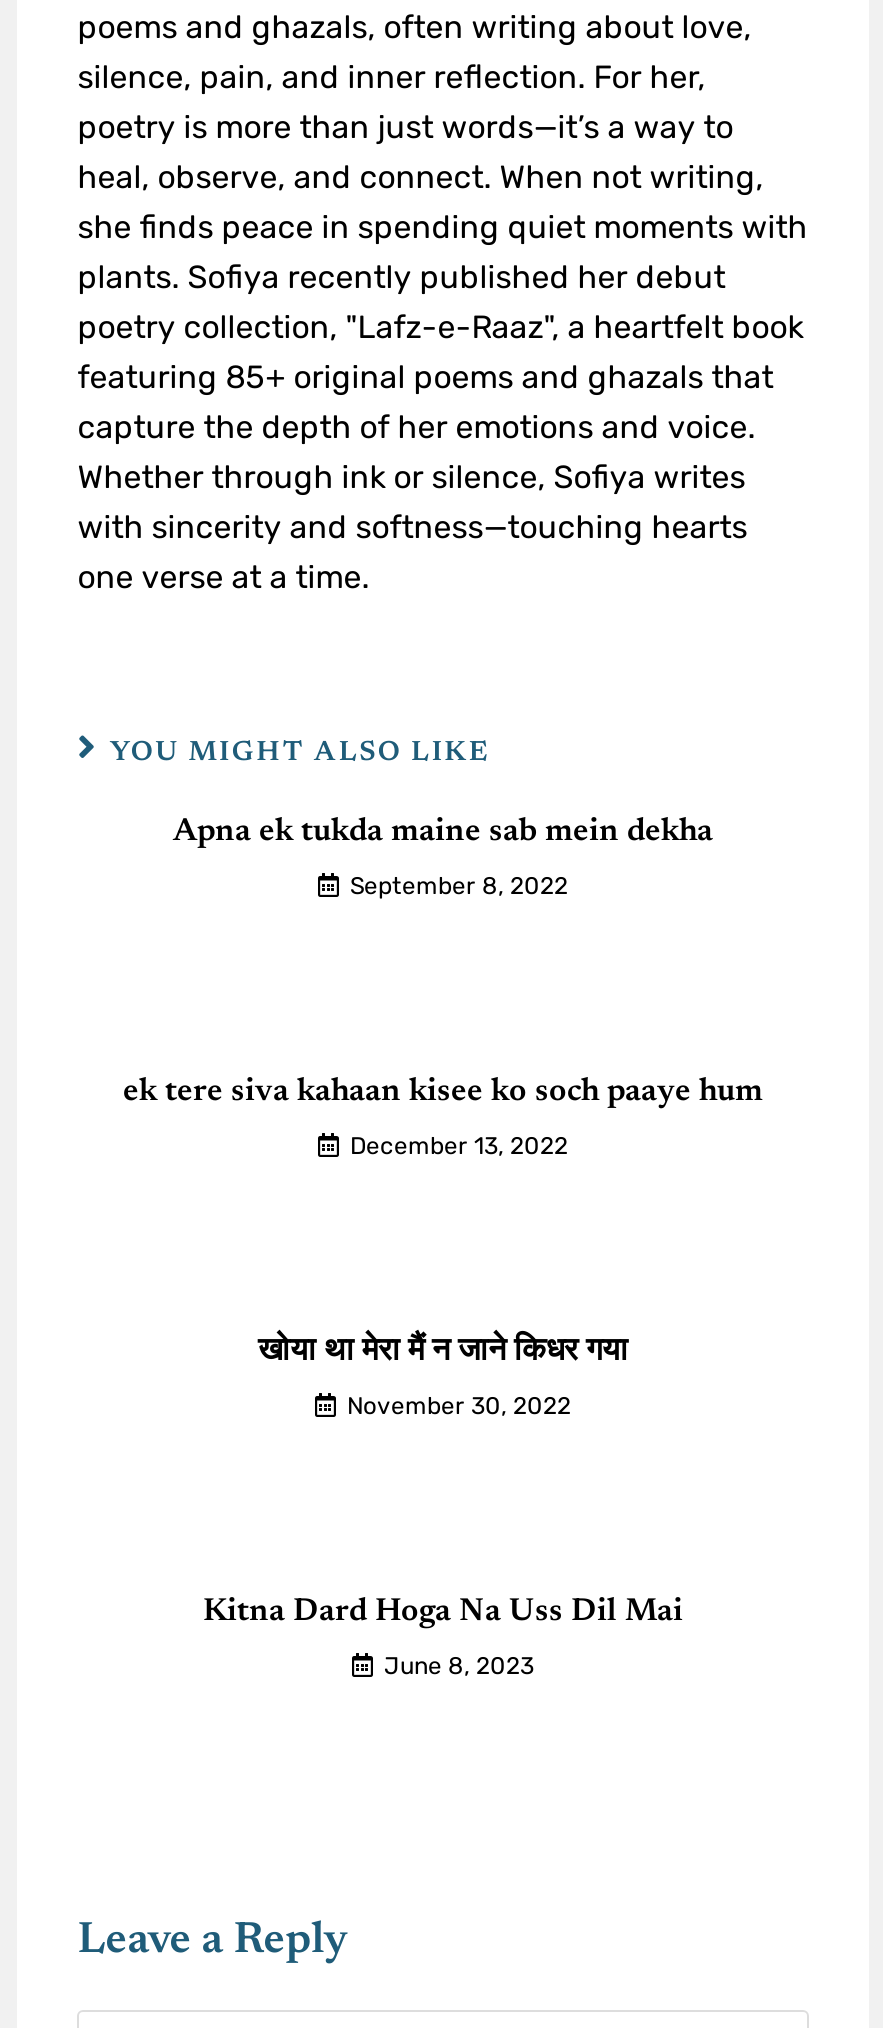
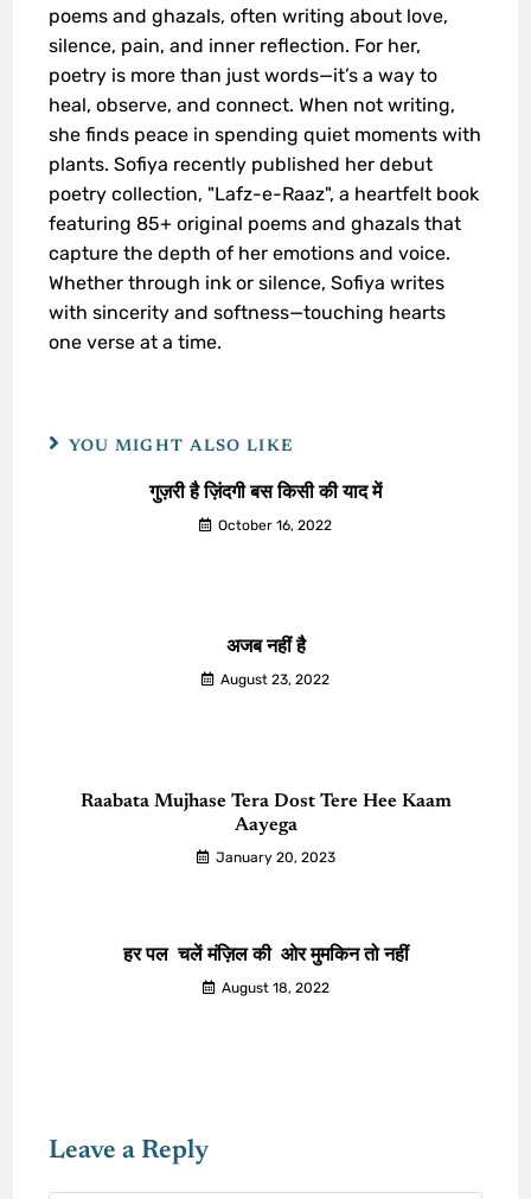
[173,816,713,848] Apna ek tukda maine sab mein dekha -> [149,484,382,503] गुज़री है ज़िंदगी बस किसी की याद में
[350,872,568,900] September 8, 2022 -> [218,517,332,534] October 16, 2022
[123,1076,763,1108] ek tere siva kahaan kisee ko soch paaye hum -> [226,638,305,657] अजब नहीं है
[350,1132,568,1160] December 13, 2022 -> [220,671,330,688] August 23, 2022
[258,1336,628,1368] खोया था मेरा मैं न जाने किधर गया -> [80,792,451,835] Raabata Mujhase Tera Dost Tere Hee Kaam | Aayega
[347,1392,571,1420] November 30, 2022 -> [215,849,335,866] January 20, 2023
[203,1596,683,1628] Kitna Dard Hoga Na Uss Dil Mai -> [123,946,408,965] हर पल चलें मंज़िल की ओर मुमकिन तो नहीं
[384,1652,534,1680] June 8, 2023 -> [221,980,329,996] August 18, 2022

